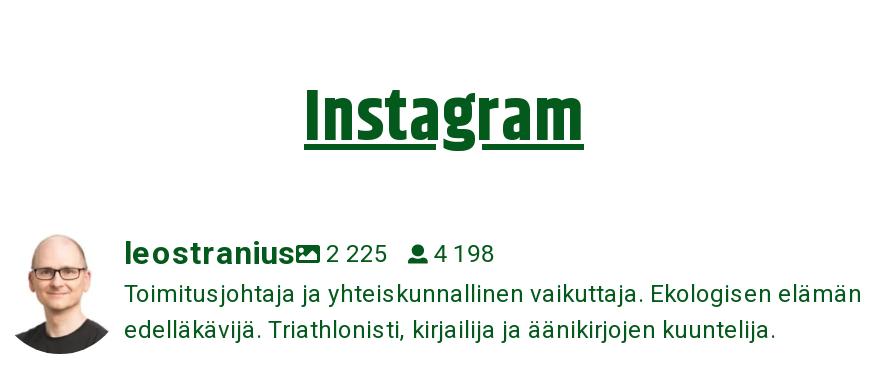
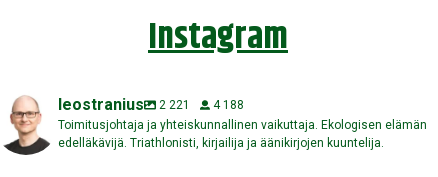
[326,240,388,268] 2 225 -> [159,98,190,112] 2 221
[433,240,495,268] 4 198 -> [213,98,244,112] 4 188

